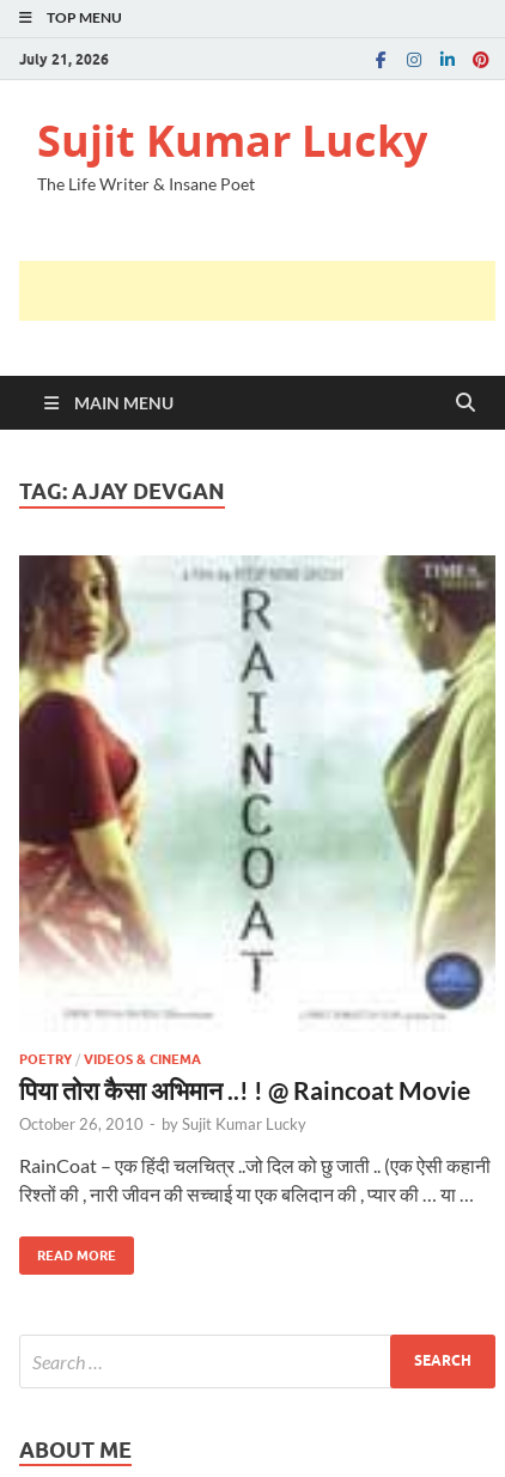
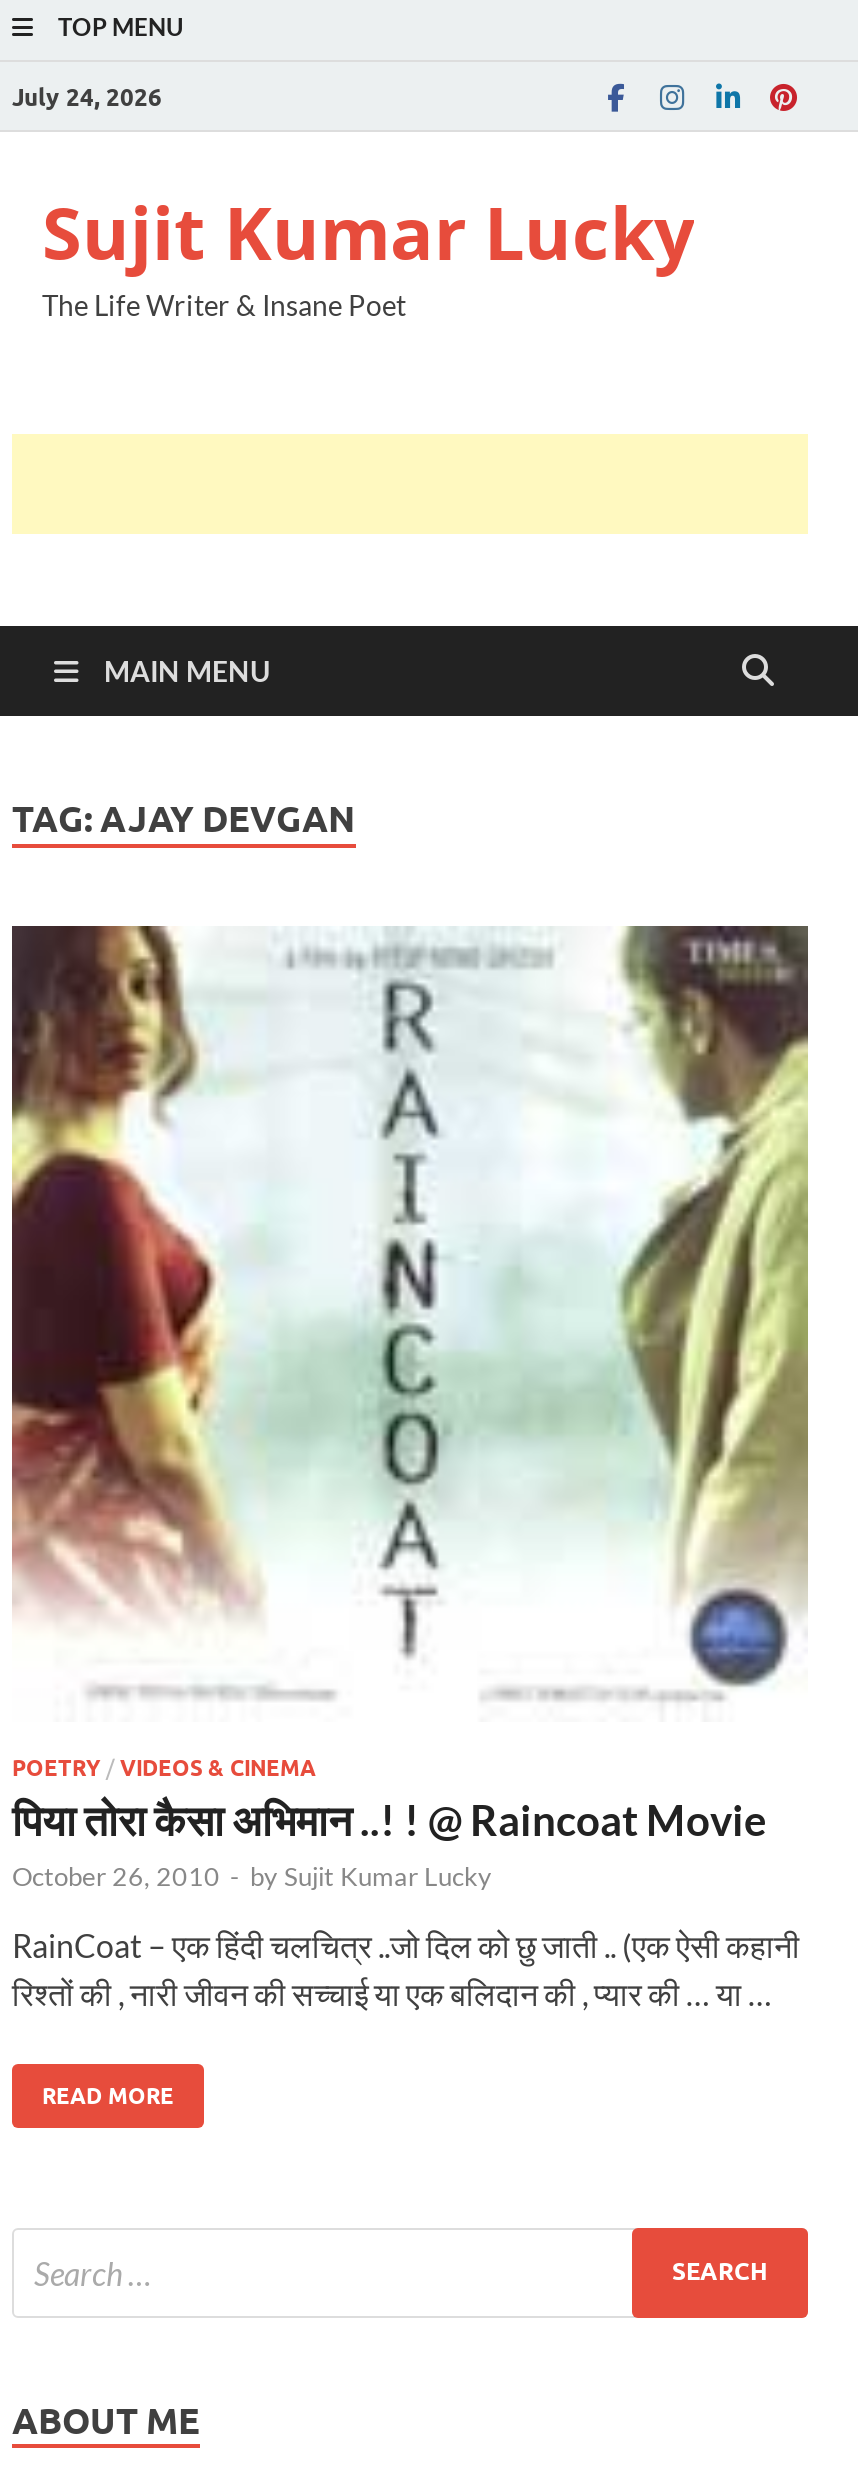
[19,50,109,68] July 21, 2026 -> [12,81,162,111] July 24, 2026

